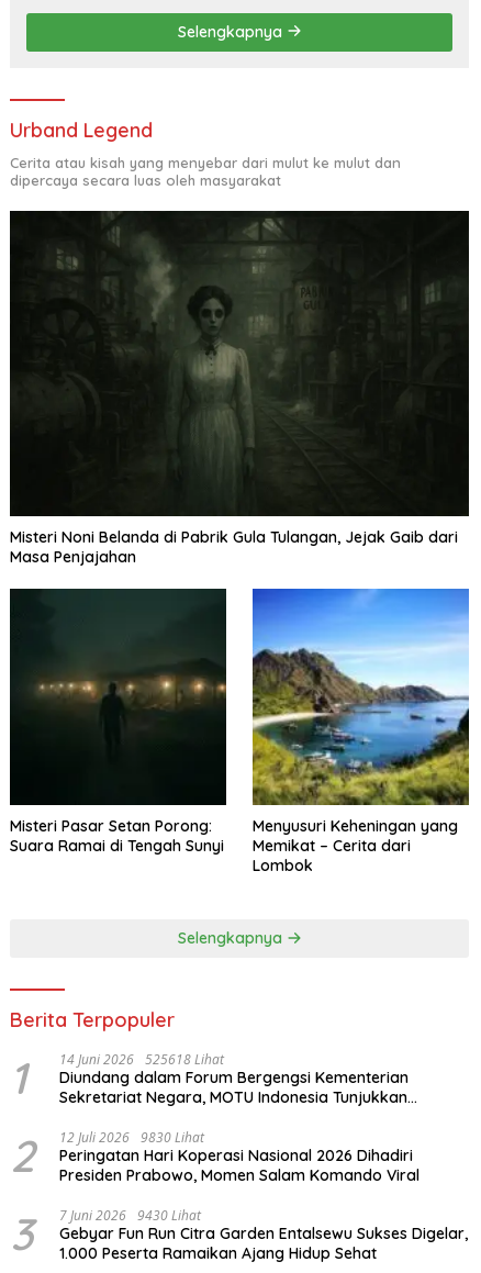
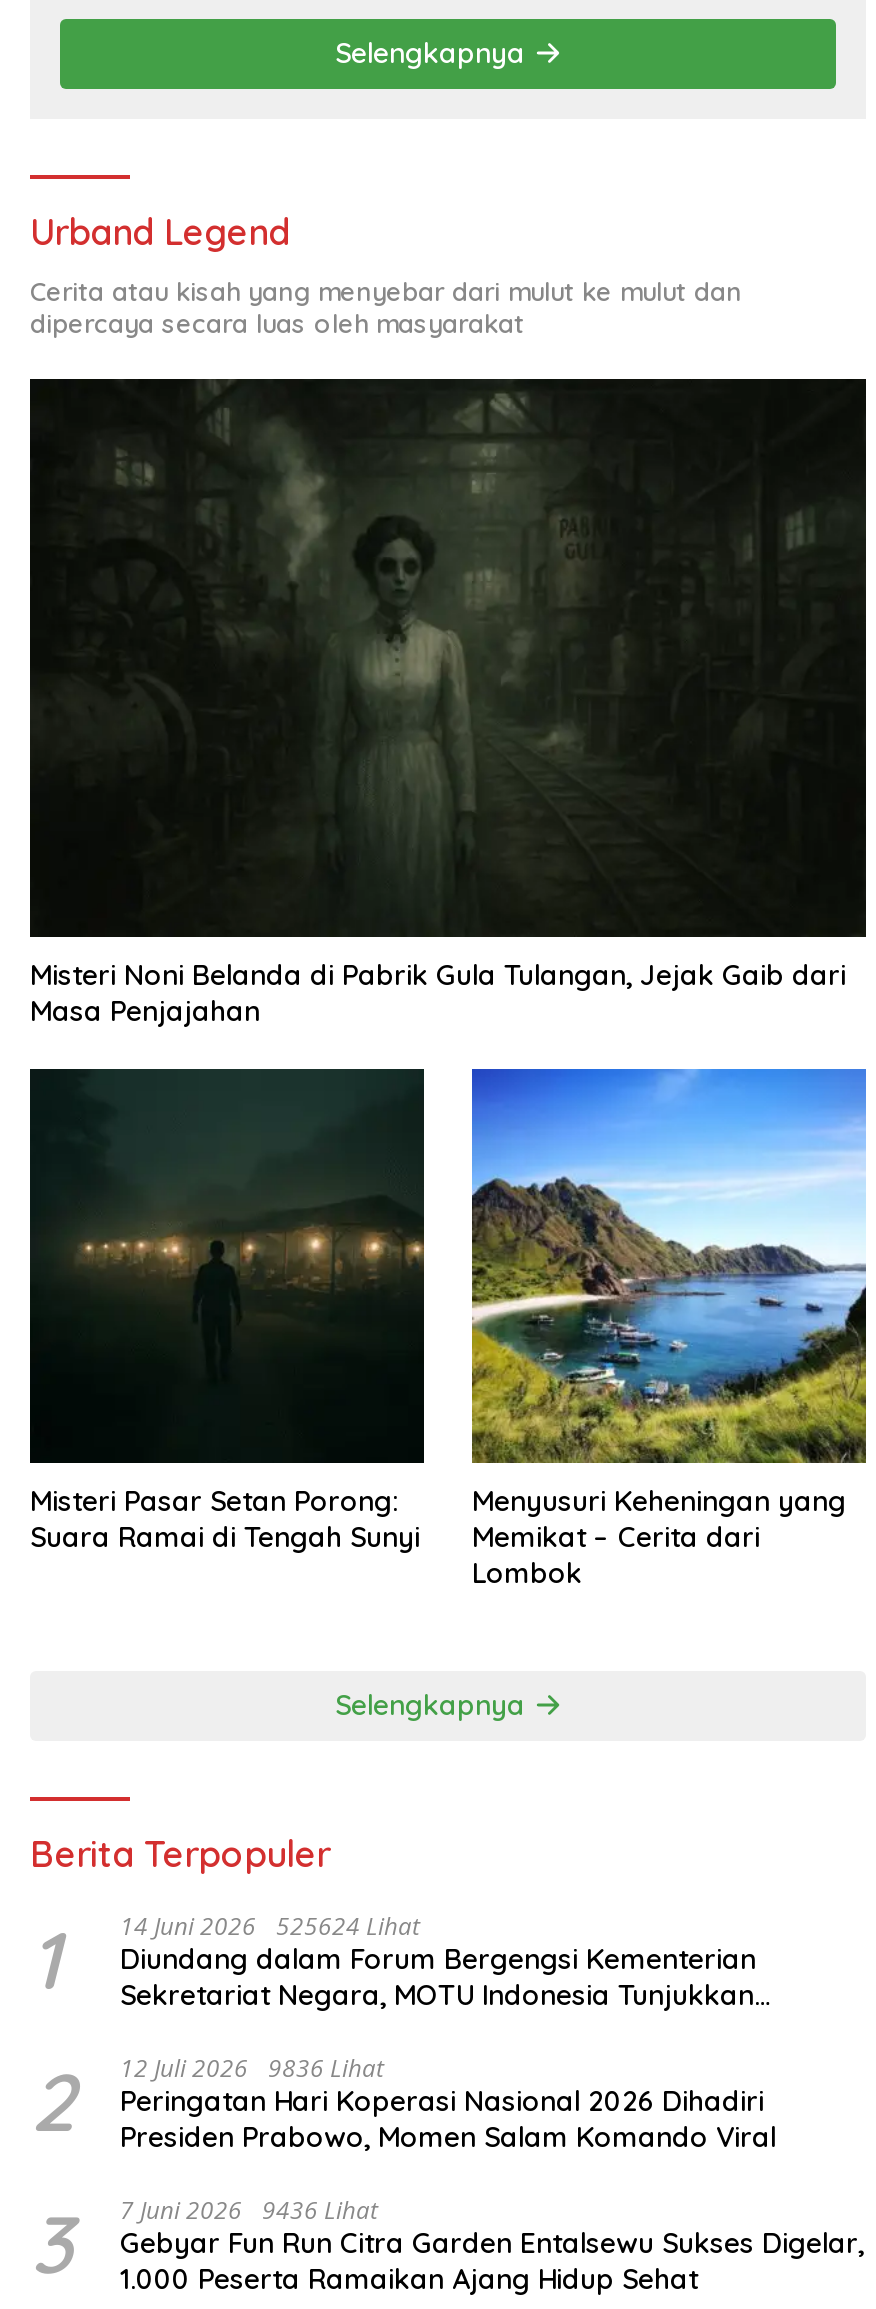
[10,1050,409,1107] 1 14 Juni 2026 525618 Lihat Diundang dalam Forum Bergengsi Kementerian Sekretariat Negara, MOTU Indonesia Tunjukkan -> [30,1909,756,2013] 1 14 Juni 2026 525624 Lihat Diundang dalam Forum Bergengsi Kementerian Sekretariat Negara, MOTU Indonesia Tunjukkan
[10,1128,420,1185] 2 12 Juli 2026 9830 Lihat Peringatan Hari Koperasi Nasional 2026 Dihadiri Presiden Prabowo, Momen Salam Komando Viral -> [30,2051,776,2155] 2 12 Juli 2026 9836 Lihat Peringatan Hari Koperasi Nasional 2026 Dihadiri Presiden Prabowo, Momen Salam Komando Viral
[10,1206,468,1263] 3 7 Juni 2026 9430 Lihat Gebyar Fun Run Citra Garden Entalsewu Sukses Digelar, 1.000 Peserta Ramaikan Ajang Hidup Sehat -> [30,2193,864,2297] 3 7 Juni 2026 9436 Lihat Gebyar Fun Run Citra Garden Entalsewu Sukses Digelar, 1.000 Peserta Ramaikan Ajang Hidup Sehat

